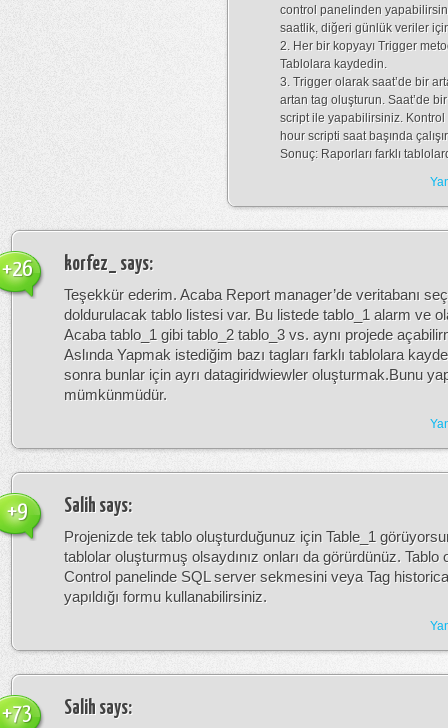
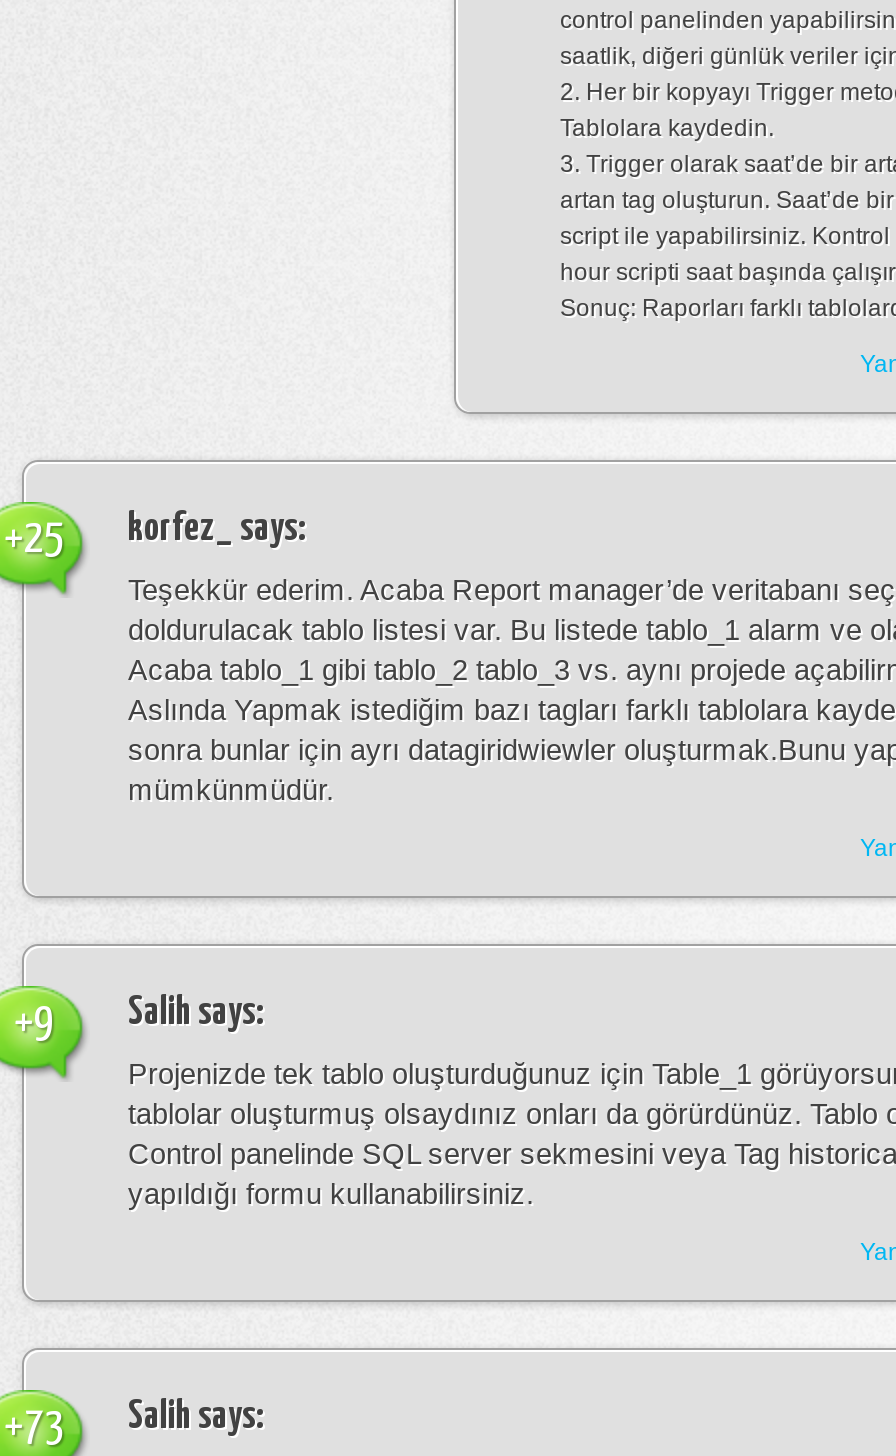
[2,255,153,281] +26 korfez_ says: -> [4,510,306,562] +25 korfez_ says:

